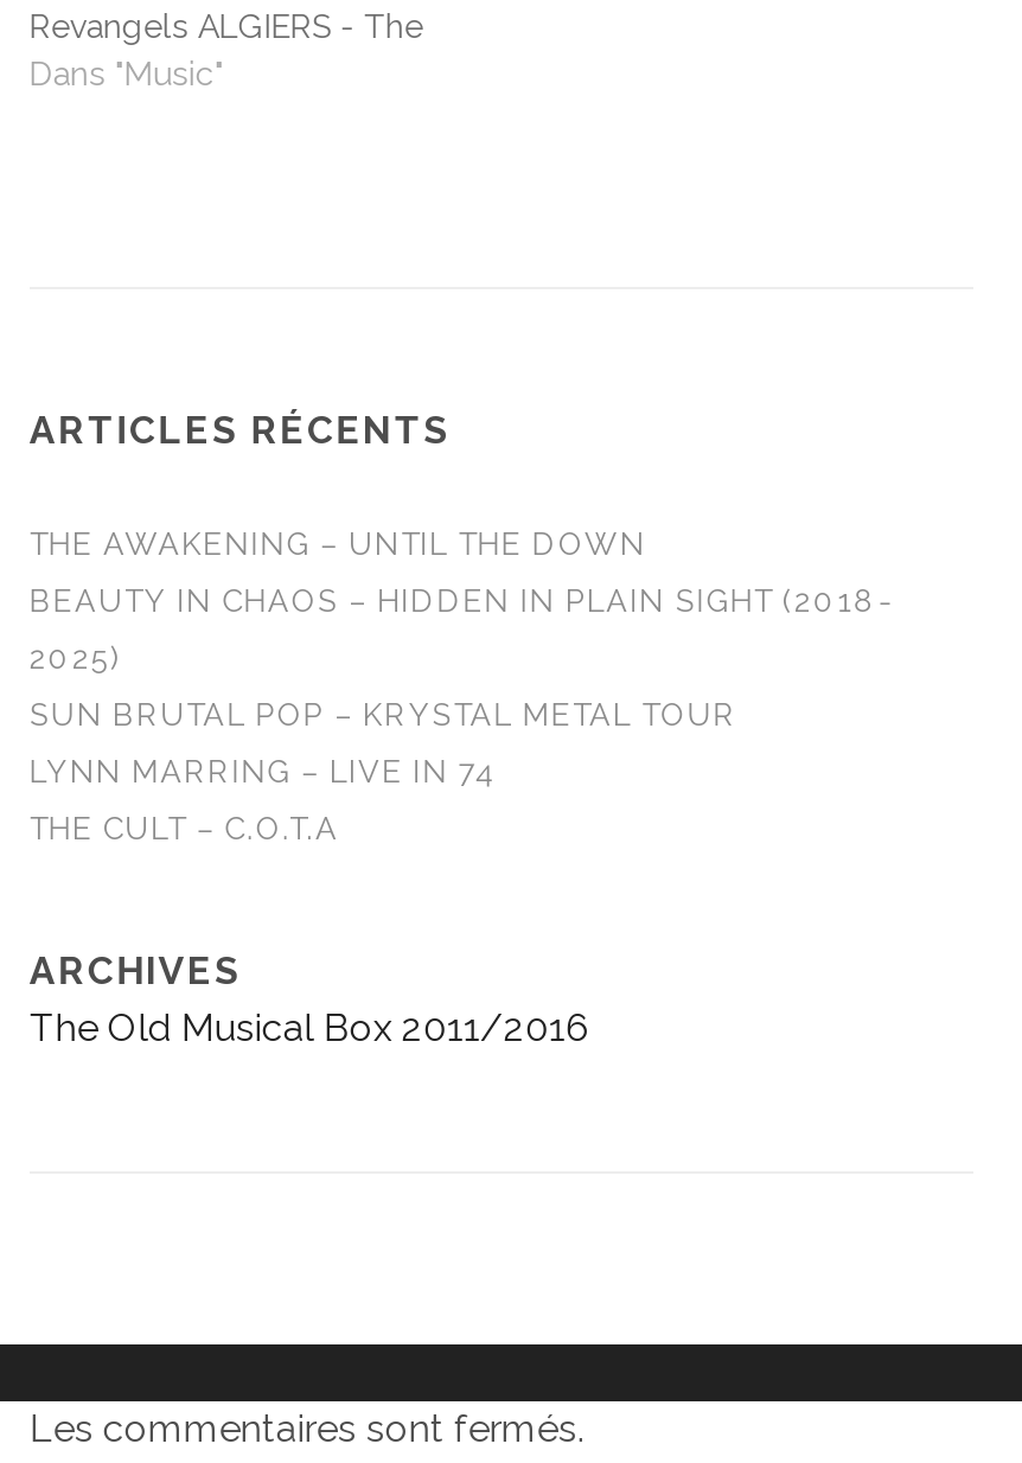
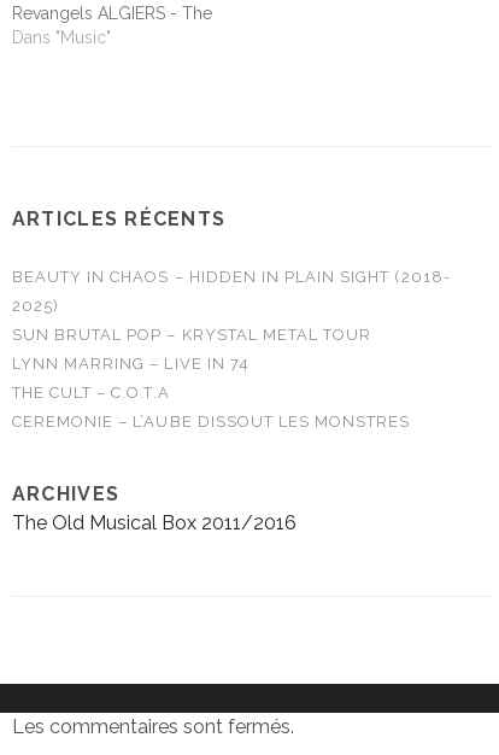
[29,526,646,561] THE AWAKENING – UNTIL THE DOWN -> none
moved [29,583,892,846] -> [12,267,450,401]: BEAUTY IN CHAOS – HIDDEN IN PLAIN SIGHT (2018- | 2025) | SUN BRUTAL POP – KRYSTAL METAL TOUR | LYNN MARRING – LIVE IN 74 | THE CULT – C.O.T.A
none -> [12,412,410,430] CEREMONIE – L’AUBE DISSOUT LES MONSTRES

